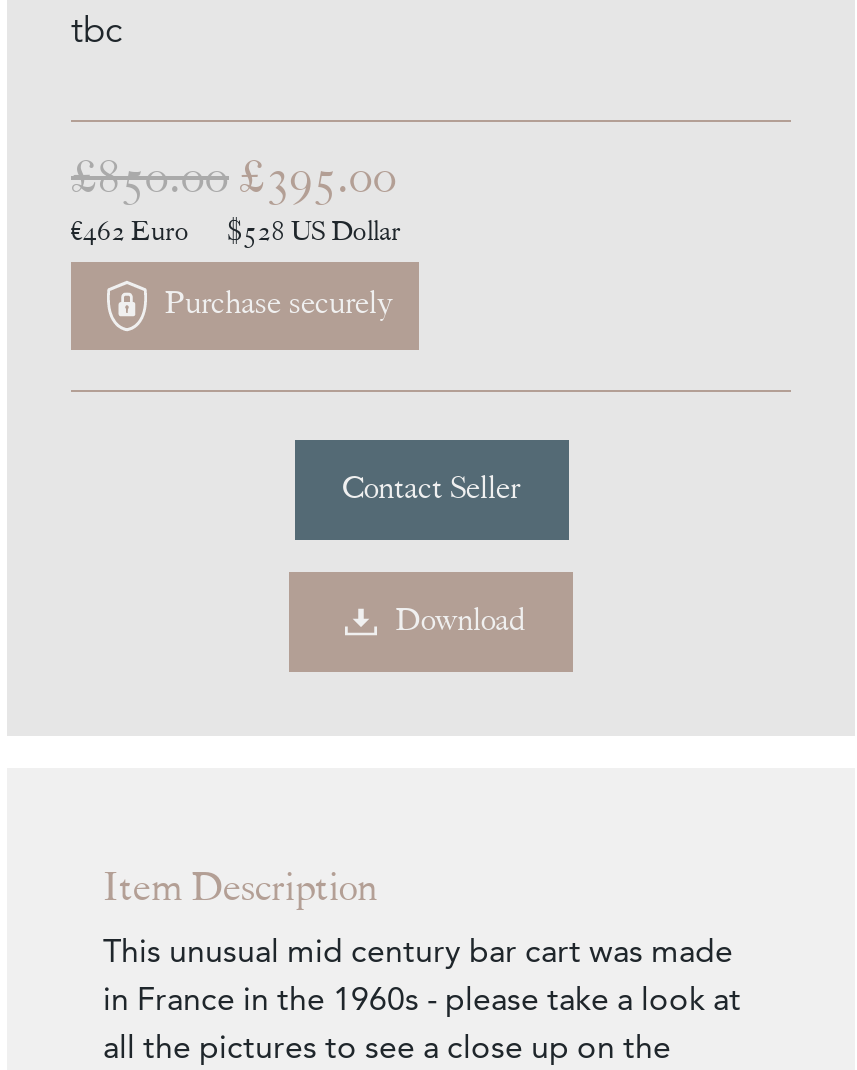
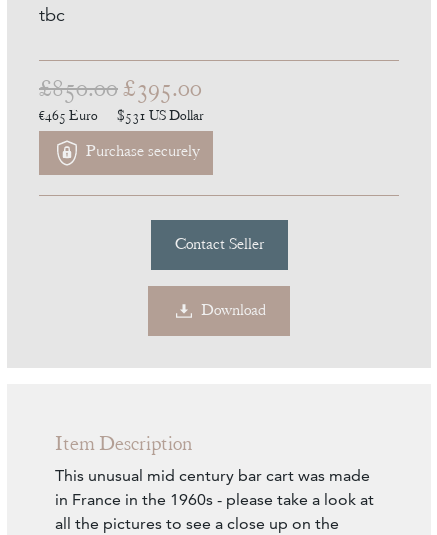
[71,211,189,247] €462 Euro -> [39,106,98,124] €465 Euro
[227,211,401,247] $528 US Dollar -> [117,106,204,124] $531 US Dollar

